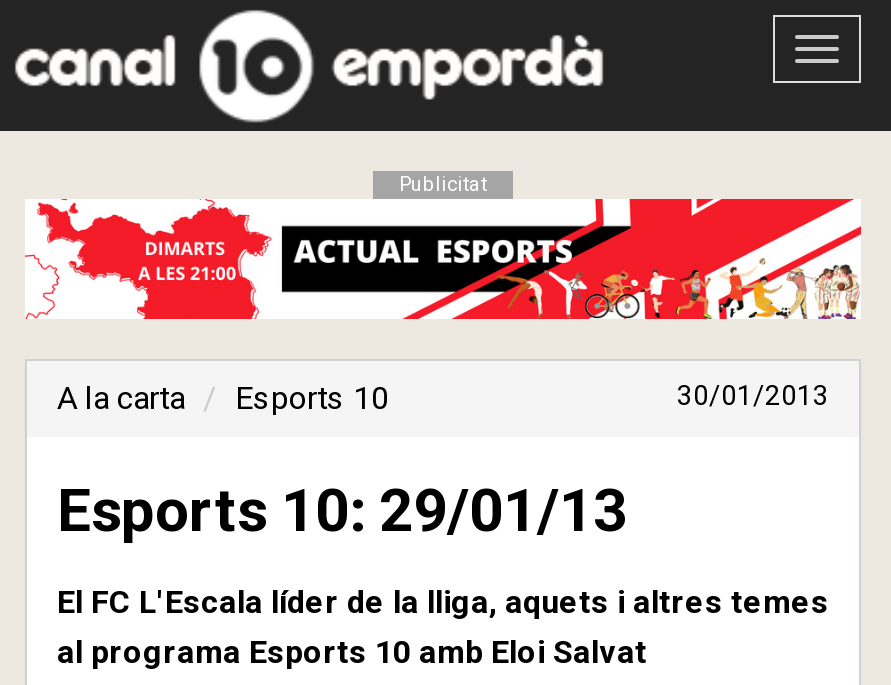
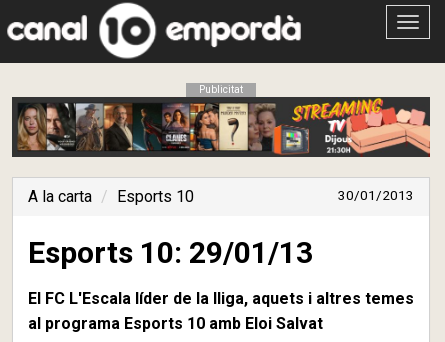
[25,197,863,321] [image] -> [11,96,431,158] [image]

